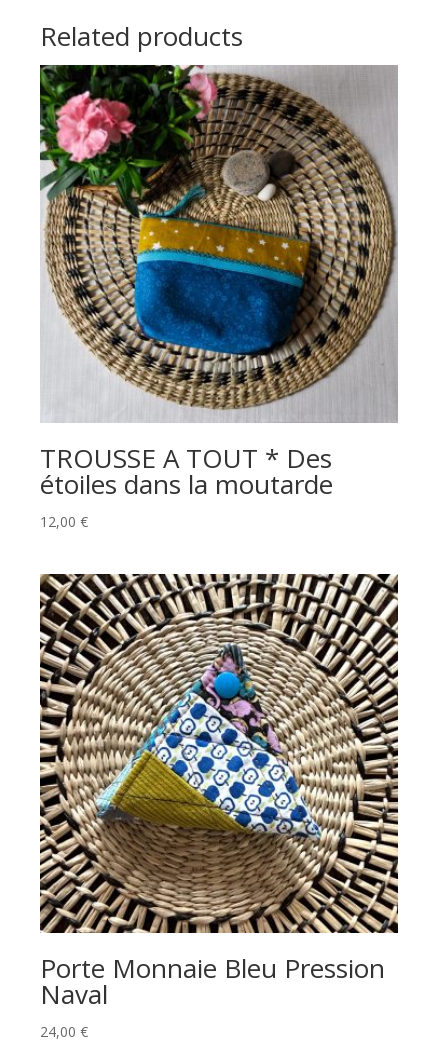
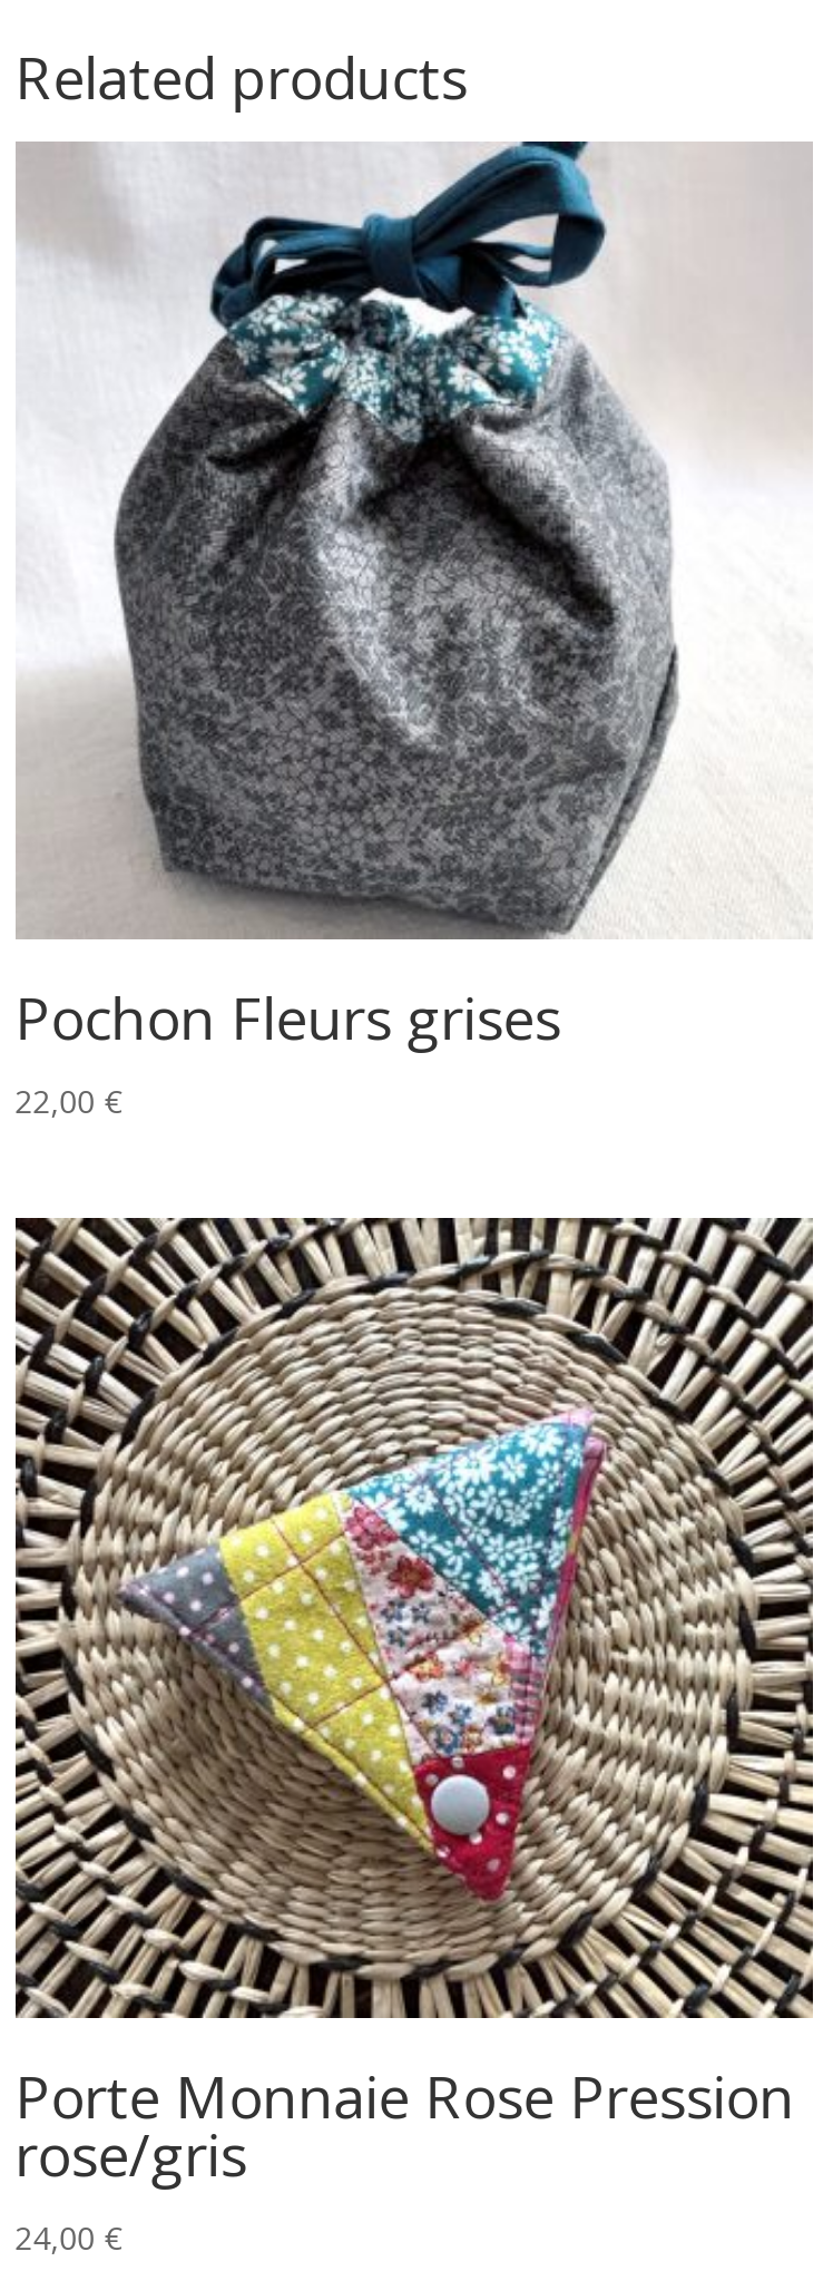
[39,64,398,531] [image] | TROUSSE A TOUT * Des | étoiles dans la moutarde | 12,00 € -> [15,142,811,1123] [image] | Pochon Fleurs grises | 22,00 €
[40,573,399,1012] [image] | Porte Monnaie Bleu Pression | Naval -> [13,1216,815,2194] [image] | Porte Monnaie Rose Pression | rose/gris

